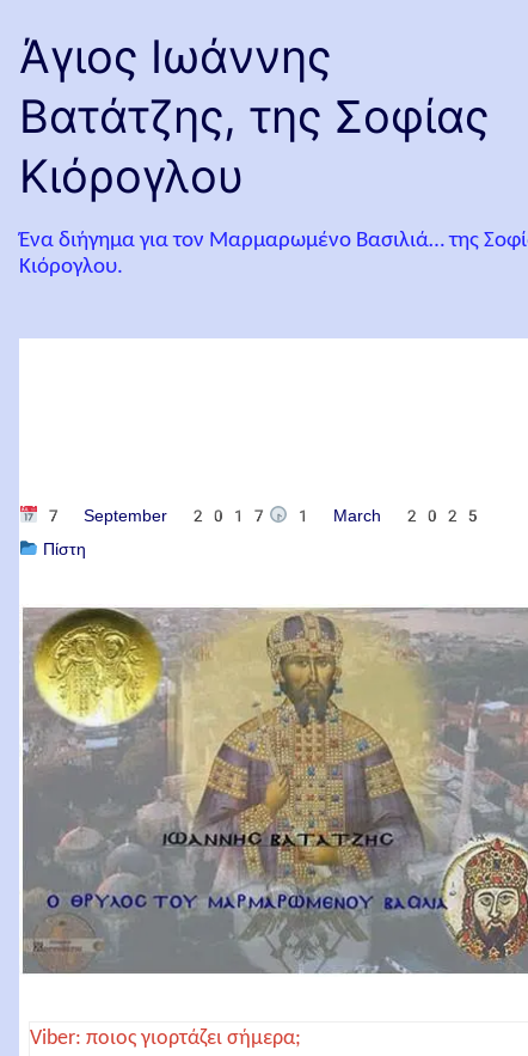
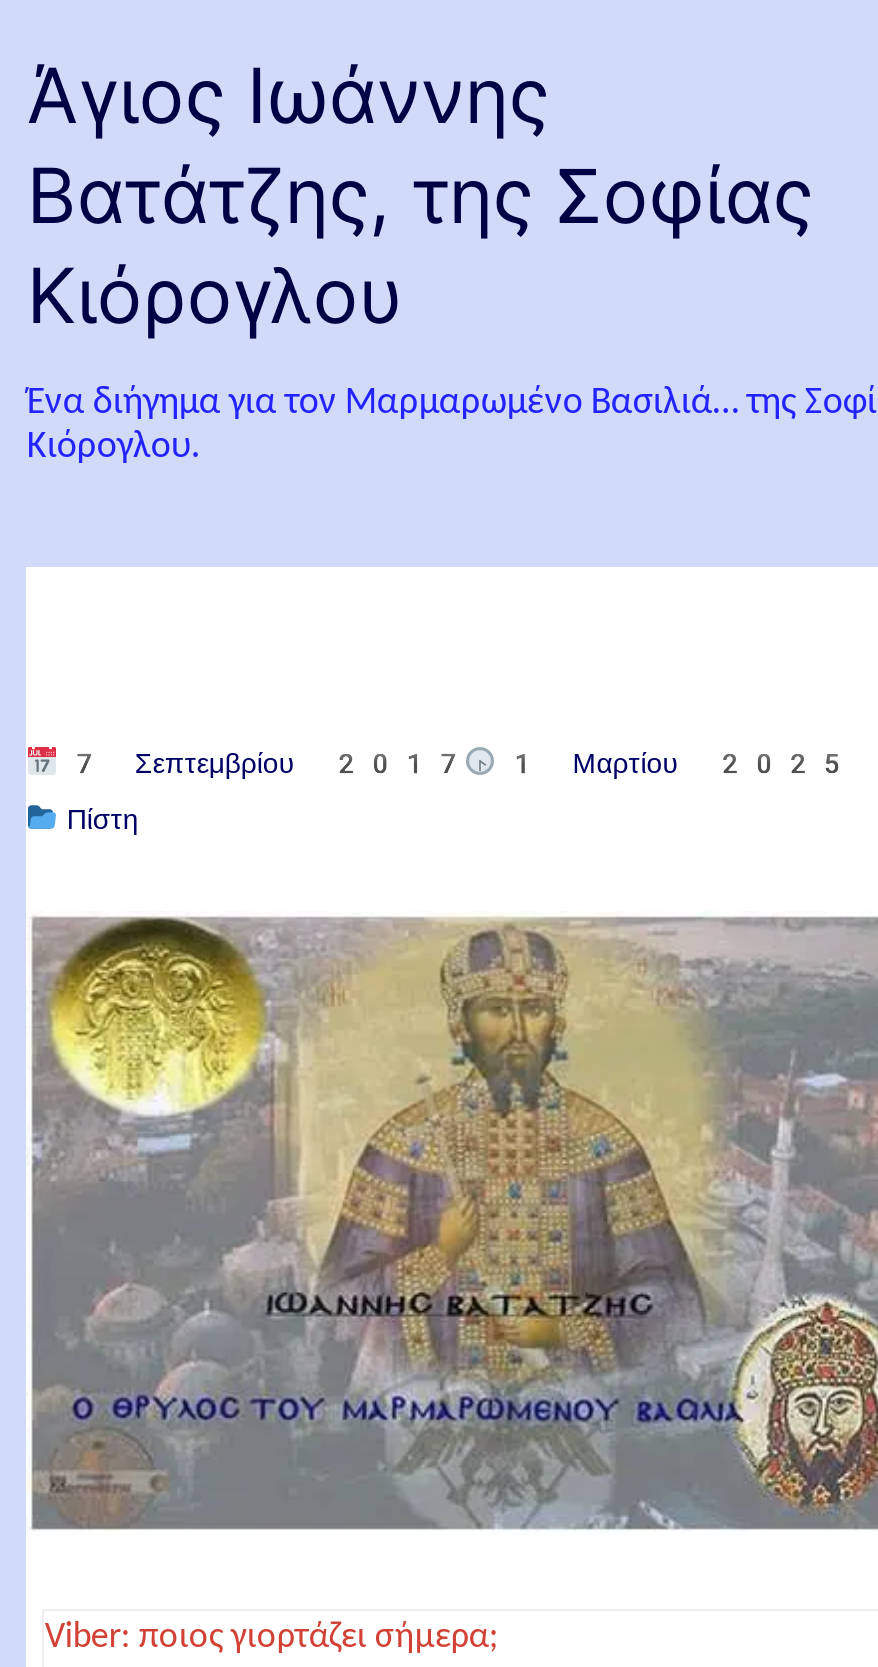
[43,505,483,524] 7 September 2017 | 1 March 2025 -> [67,746,849,778] 7 Σεπτεμβρίου 2017 | 1 Μαρτίου 2025

